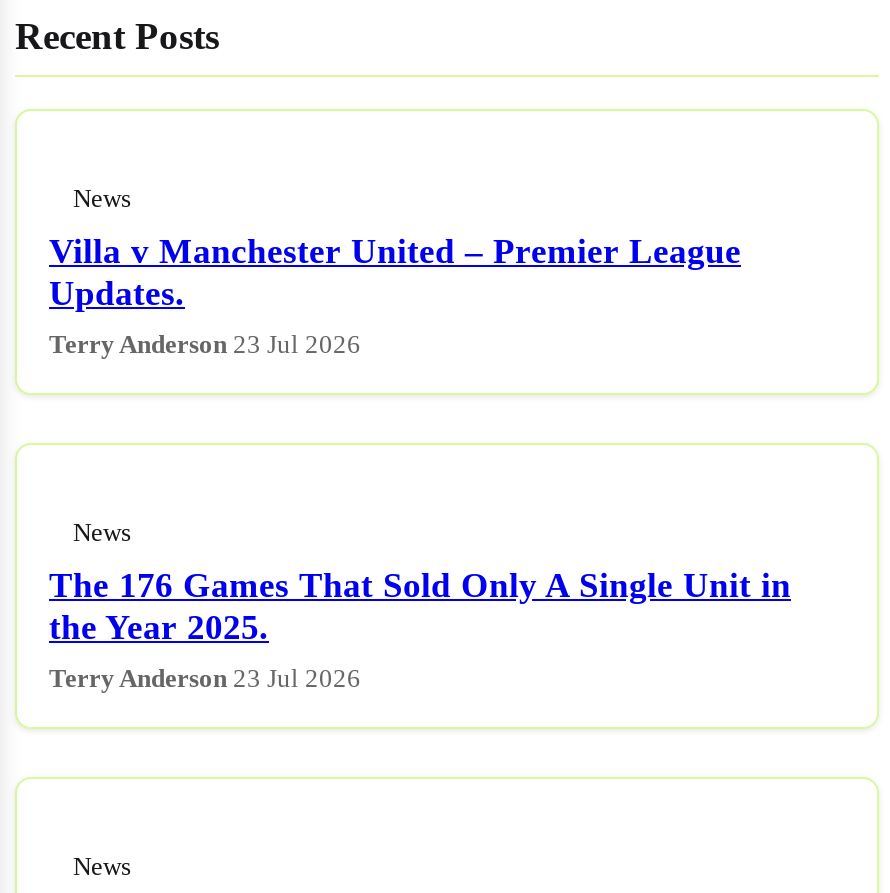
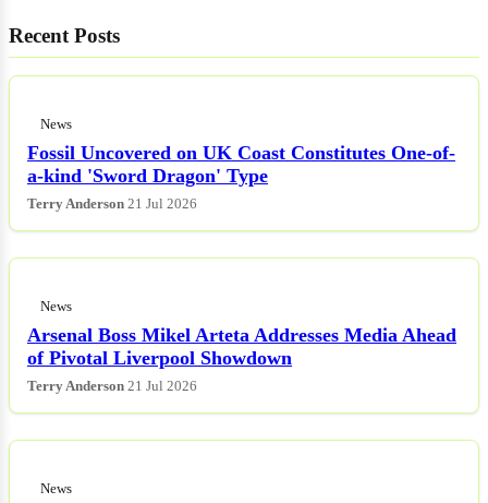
[49,231,741,359] Villa v Manchester United – Premier League | Updates. | Terry Anderson 23 Jul 2026 -> [27,142,455,212] Fossil Uncovered on UK Coast Constitutes One-of- | a-kind 'Sword Dragon' Type | Terry Anderson 21 Jul 2026
[49,565,791,693] The 176 Games That Sold Only A Single Unit in | the Year 2025. | Terry Anderson 23 Jul 2026 -> [27,324,456,394] Arsenal Boss Mikel Arteta Addresses Media Ahead | of Pivotal Liverpool Showdown | Terry Anderson 21 Jul 2026

